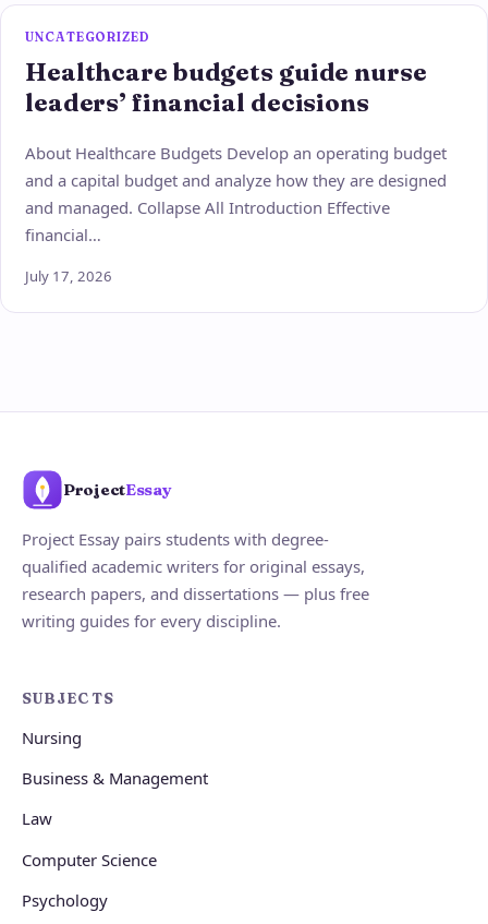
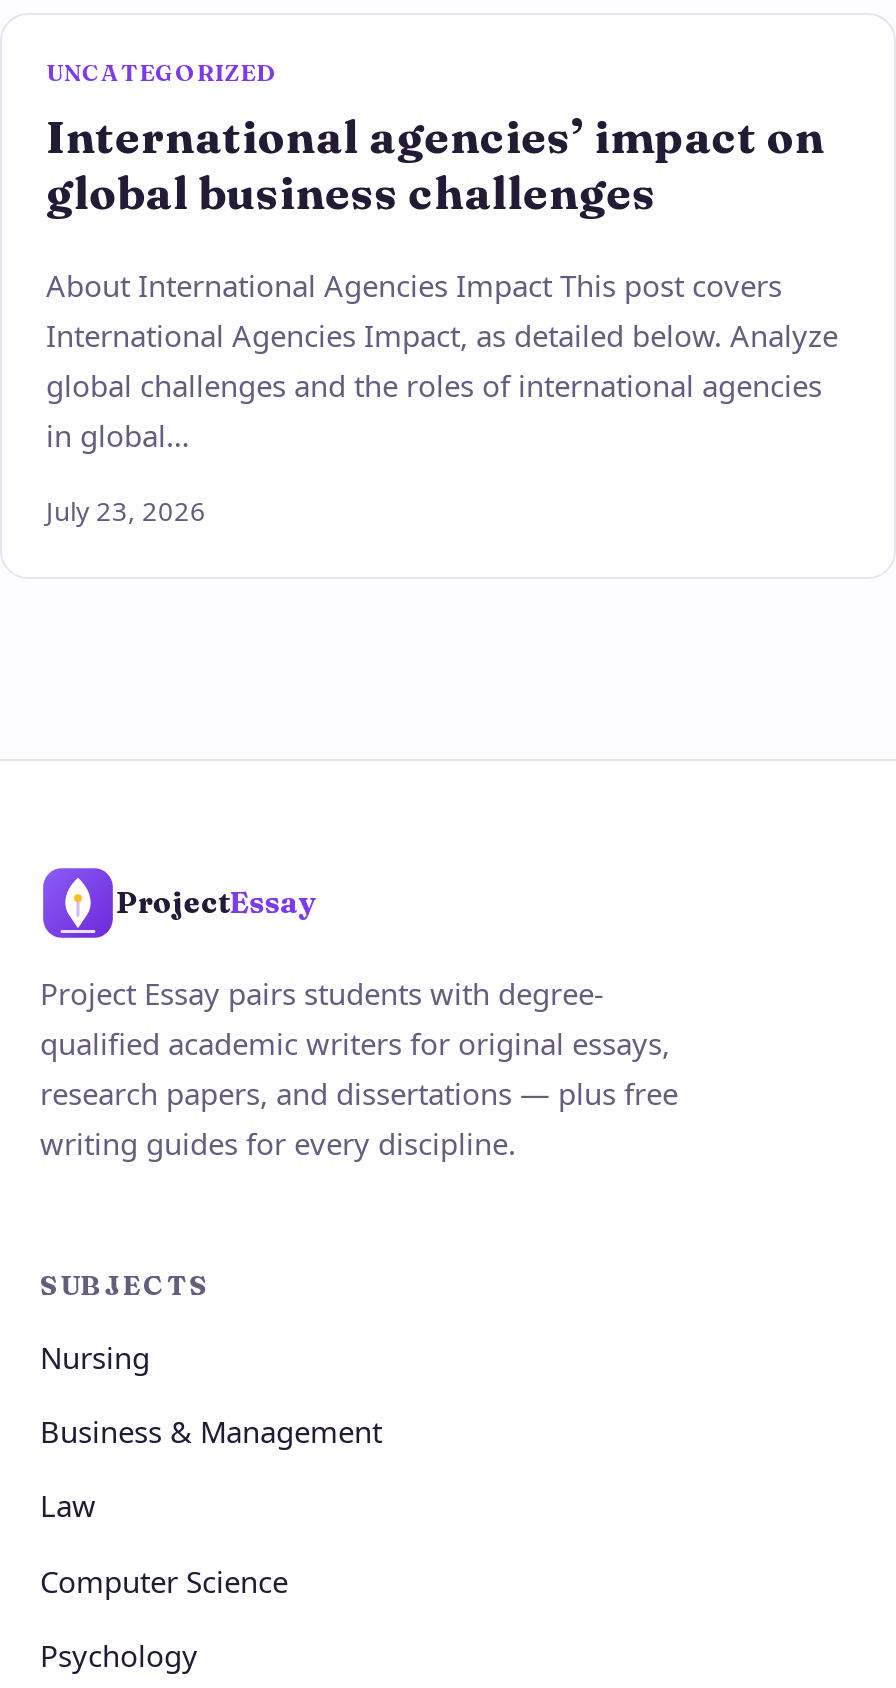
[25,57,427,118] Healthcare budgets guide nurse | leaders’ financial decisions -> [46,109,825,221] International agencies’ impact on | global business challenges
[25,142,447,245] About Healthcare Budgets Develop an operating budget | and a capital budget and analyze how they are designed | and managed. Collapse All Introduction Effective | financial… -> [46,265,838,455] About International Agencies Impact This post covers | International Agencies Impact, as detailed below. Analyze | global challenges and the roles of international agencies | in global…
[25,266,112,286] July 17, 2026 -> [46,493,206,529] July 23, 2026

